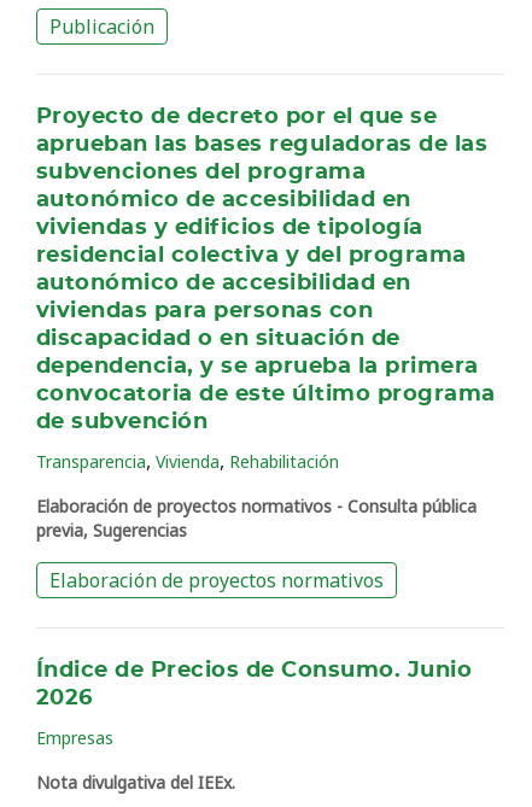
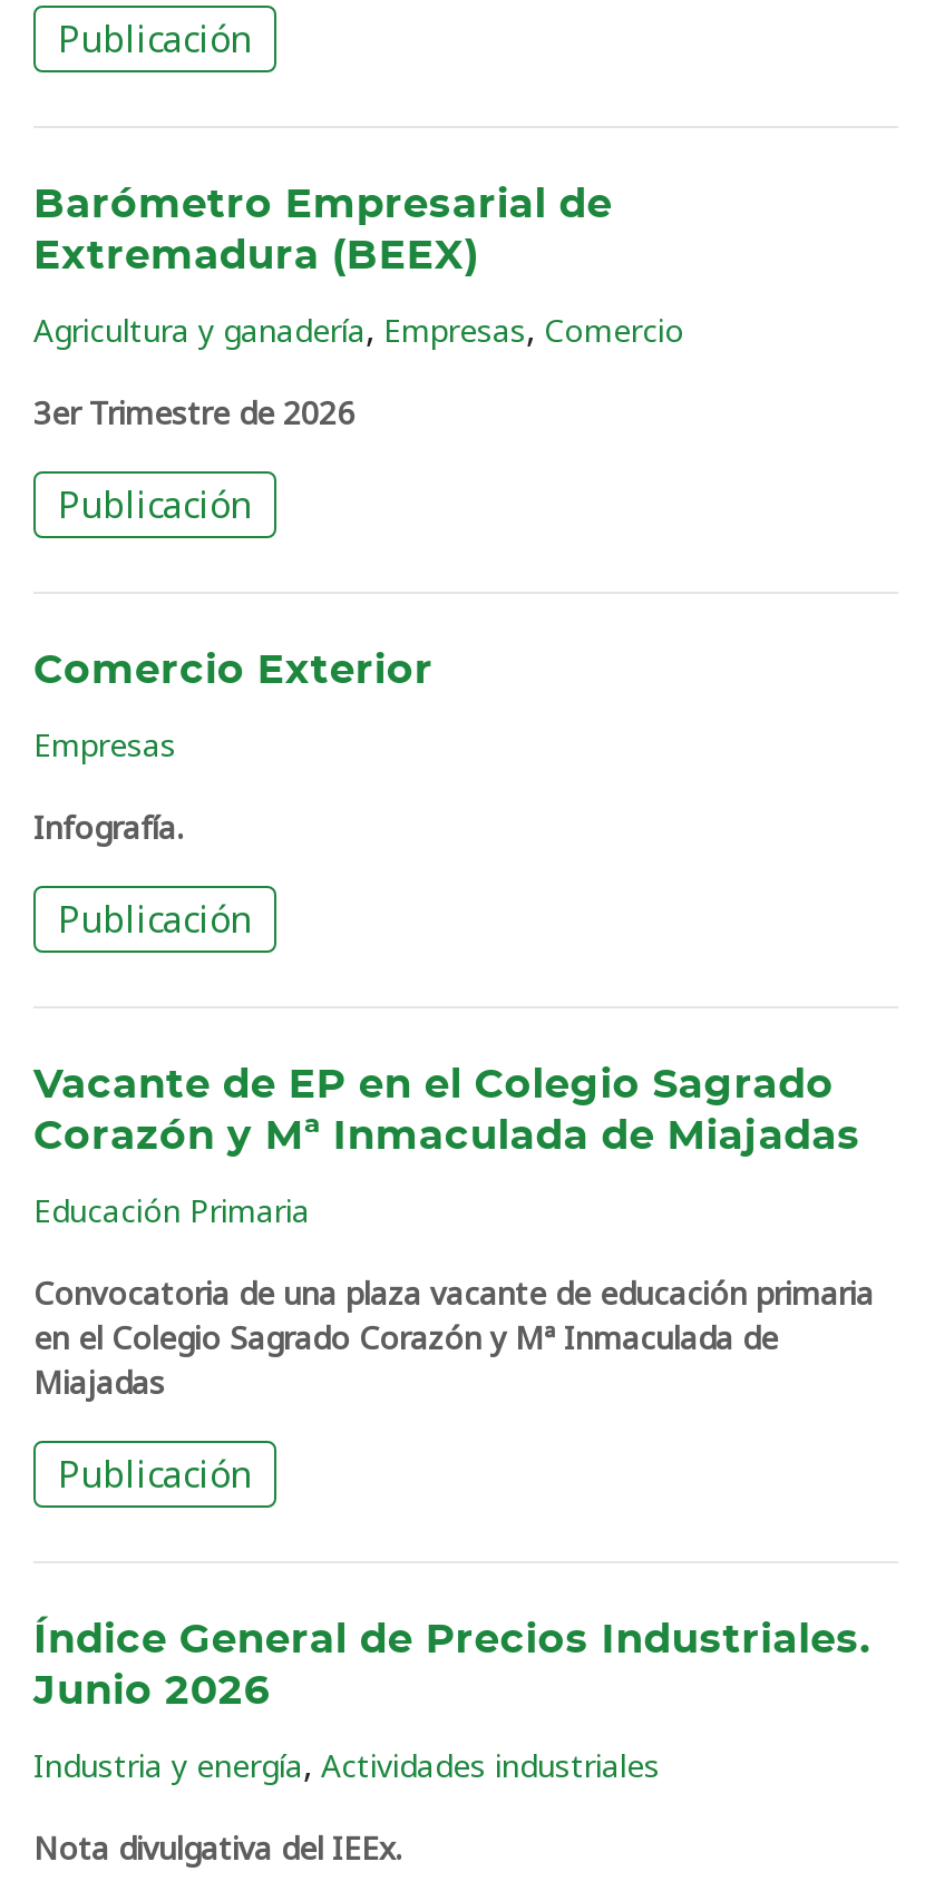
[36,106,495,433] Proyecto de decreto por el que se | aprueban las bases reguladoras de las | subvenciones del programa | autonómico de accesibilidad en | viviendas y edificios de tipología | residencial colectiva y del programa | autonómico de accesibilidad en | viviendas para personas con | discapacidad o en situación de | dependencia, y se aprueba la primera | convocatoria de este último programa | de subvención -> [33,186,613,277] Barómetro Empresarial de | Extremadura (BEEX)
[36,448,339,474] Transparencia, Vivienda, Rehabilitación -> [33,304,684,353] Agricultura y ganadería, Empresas, Comercio
[36,495,477,542] Elaboración de proyectos normativos - Consulta pública | previa, Sugerencias -> [33,391,354,433] 3er Trimestre de 2026
[49,567,384,593] Elaboración de proyectos normativos -> [58,480,252,529] Publicación
[36,660,472,709] Índice de Precios de Consumo. Junio | 2026 -> [33,652,433,692] Comercio Exterior
moved [36,726,113,749] -> [33,723,176,766]: Empresas
none -> [33,806,874,1788] Infografía. | Publicación | Vacante de EP en el Colegio Sagrado | Corazón y Mª Inmaculada de Miajadas | Educación Primaria | Convocatoria de una plaza vacante de educación primaria | en el Colegio Sagrado Corazón y Mª Inmaculada de | Miajadas | Publicación | Índice General de Precios Industriales. | Junio 2026 | Industria y energía, Actividades industriales

